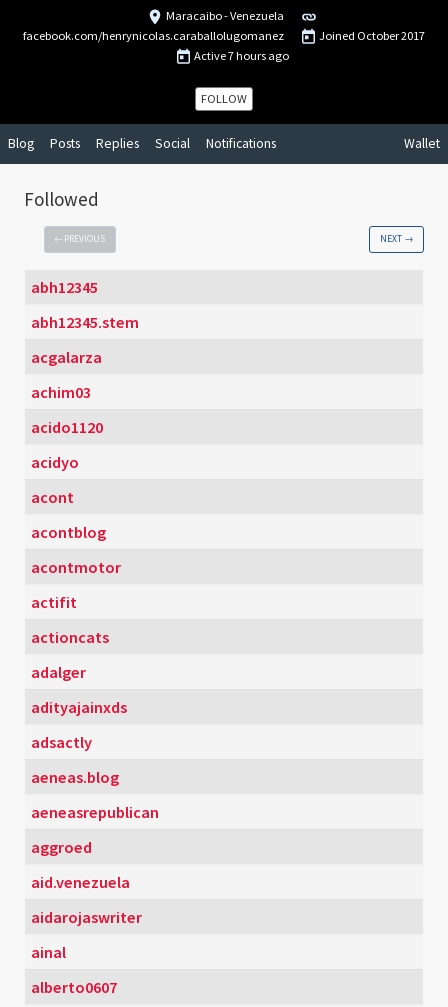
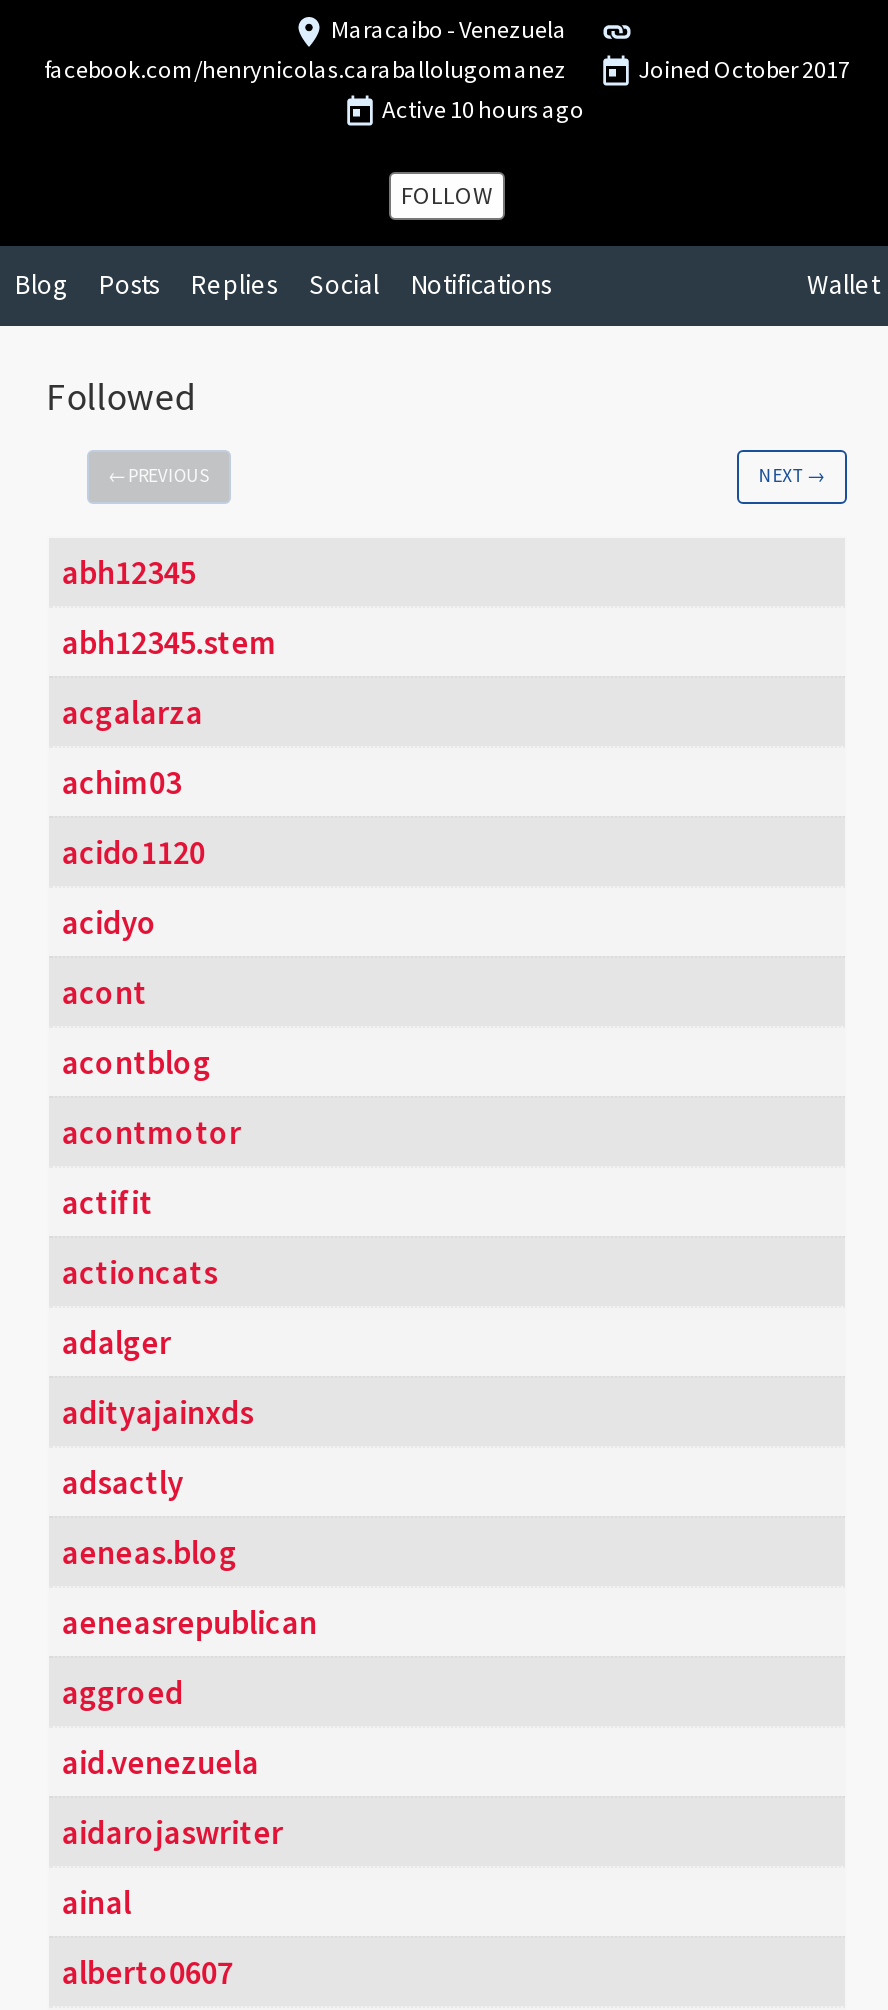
[194,48,289,63] Active 7 hours ago -> [382,94,584,124] Active 10 hours ago

